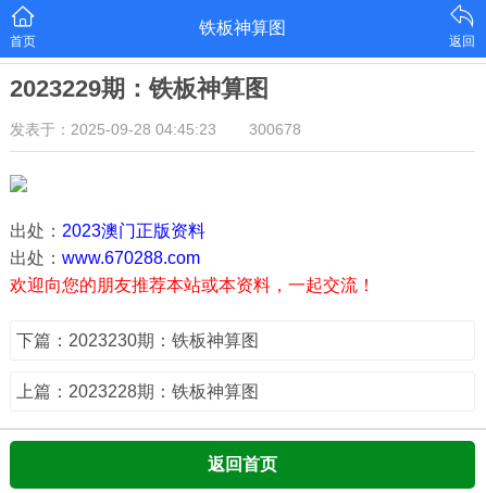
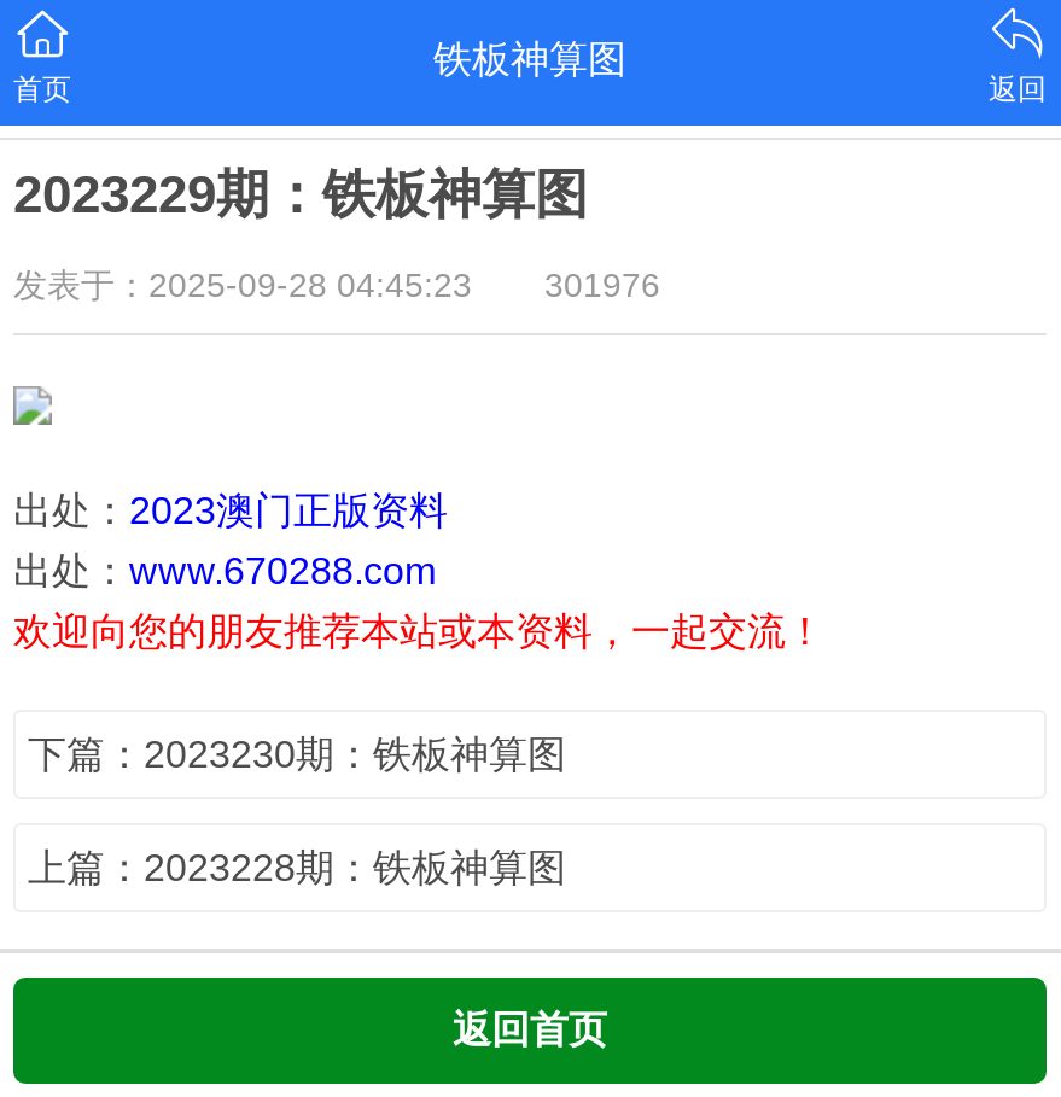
[10,121,301,138] 发表于：2025-09-28 04:45:23 300678 -> [13,266,660,304] 发表于：2025-09-28 04:45:23 301976

